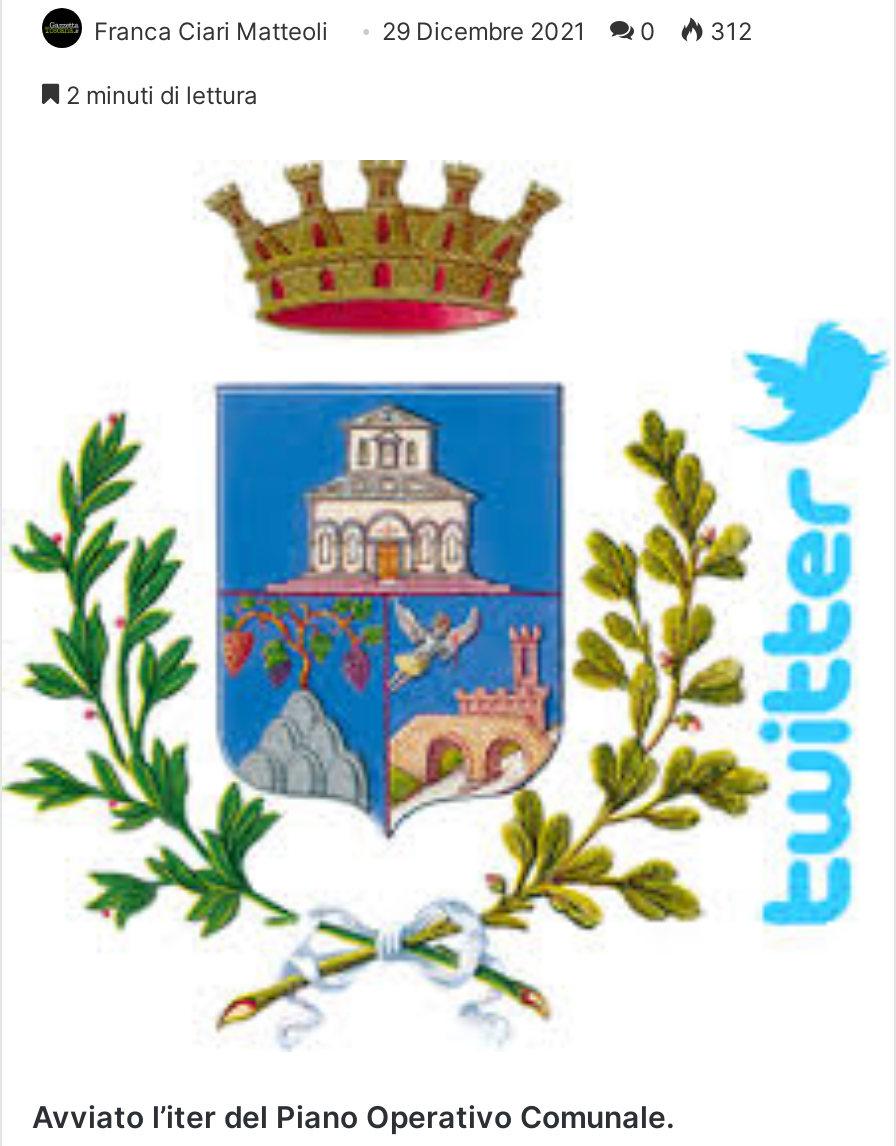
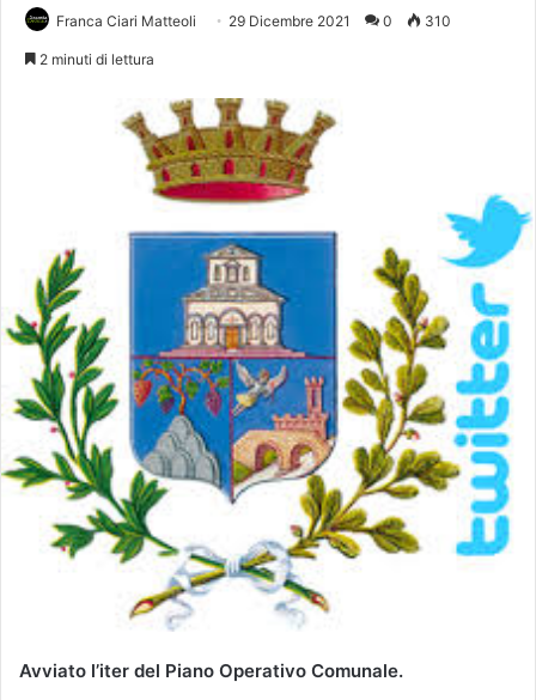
[94,16,752,46] Franca Ciari Matteoli 29 Dicembre 2021 0 312 -> [56,12,451,30] Franca Ciari Matteoli 29 Dicembre 2021 0 310

